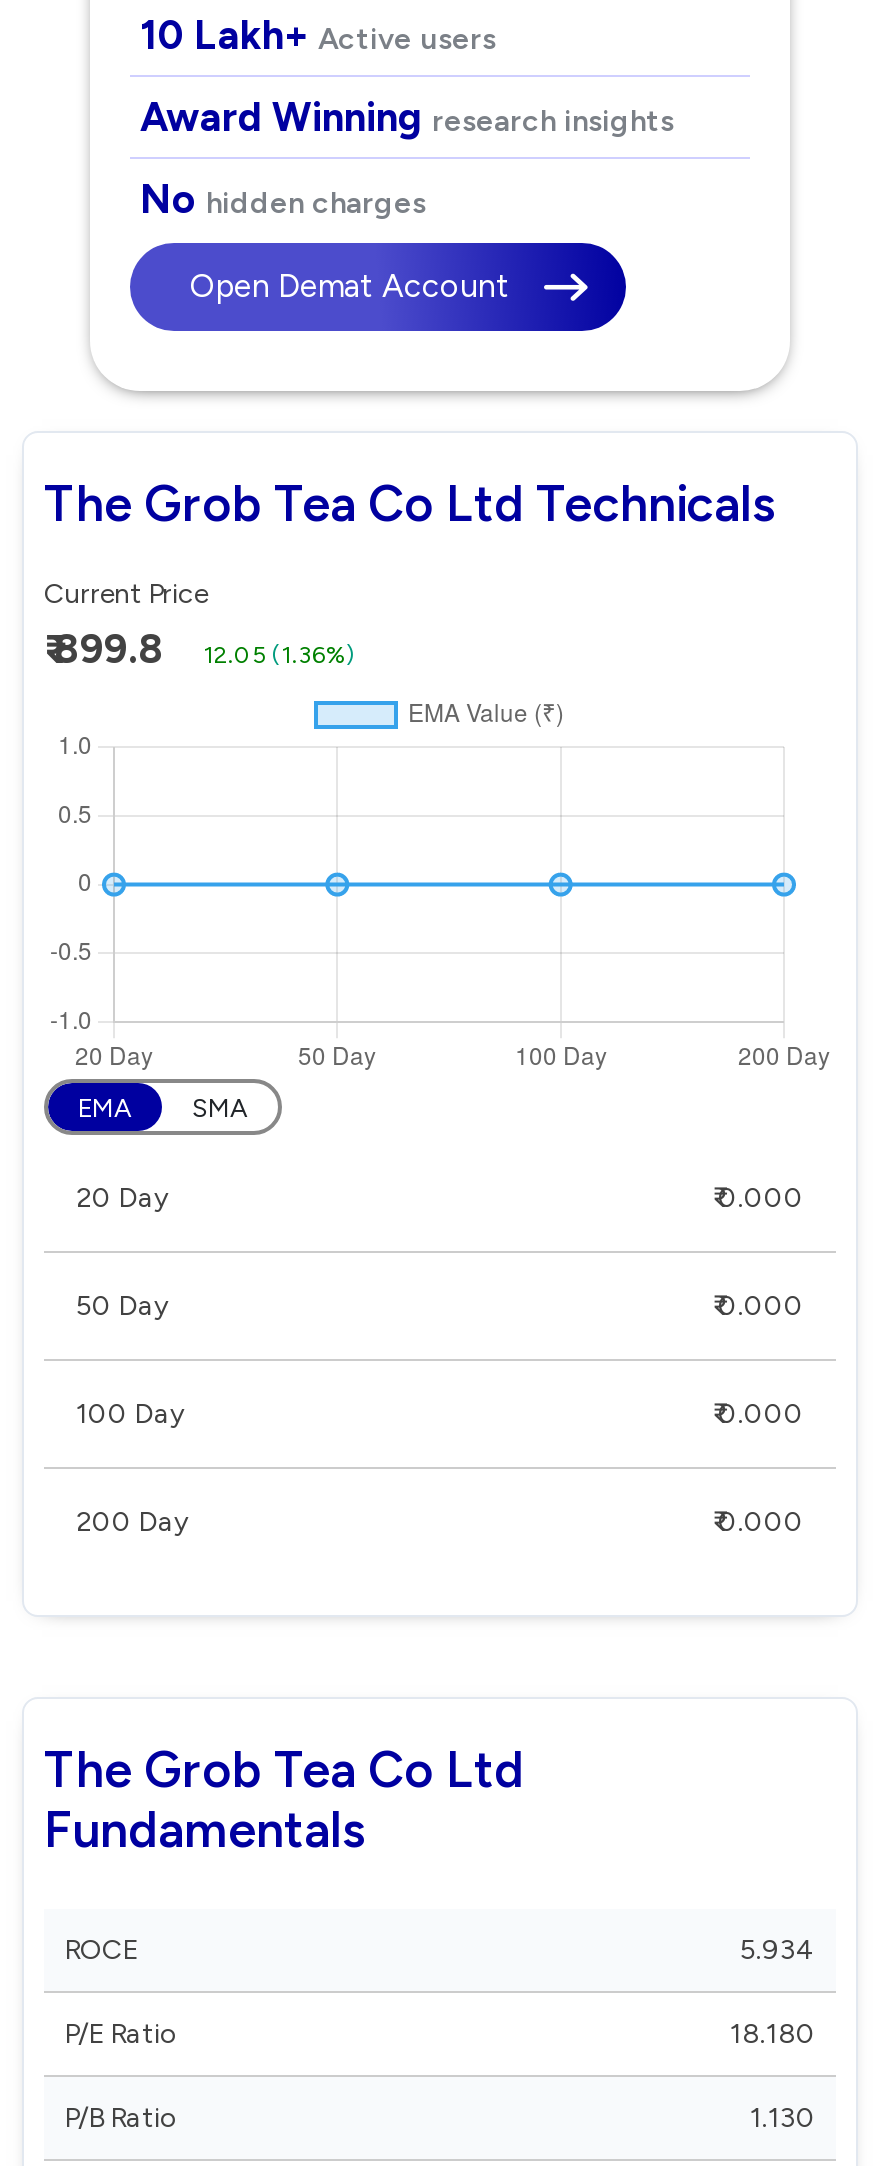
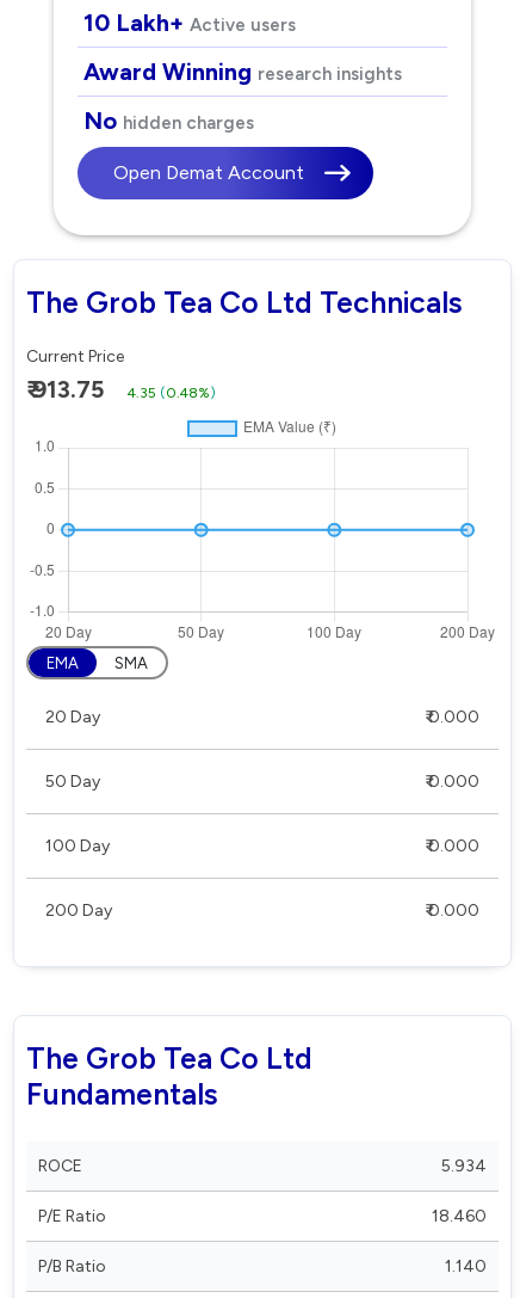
[44,625,164,673] ₹ 899.8 -> [26,375,104,404] ₹ 913.75
[204,641,356,669] 12.05 (1.36%) -> [128,385,216,401] 4.35 (0.48%)
[730,2017,816,2051] 18.180 -> [432,1206,487,1226] 18.460
[750,2101,816,2135] 1.130 -> [445,1256,487,1277] 1.140

